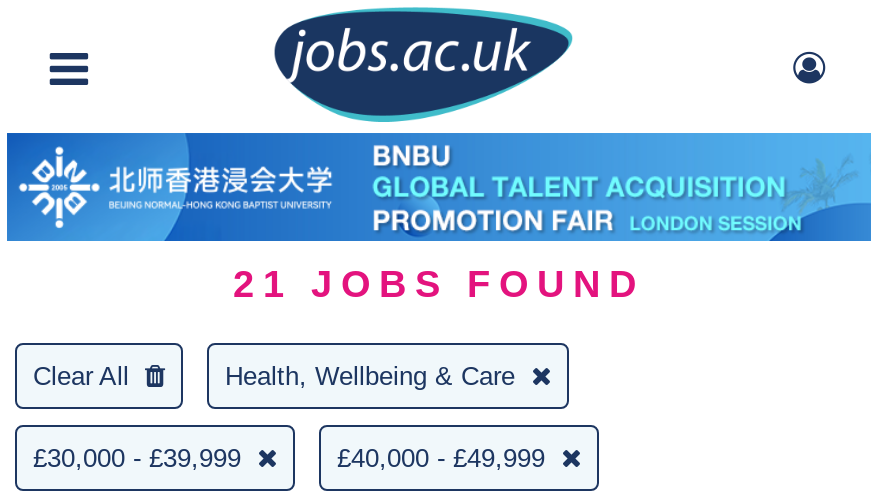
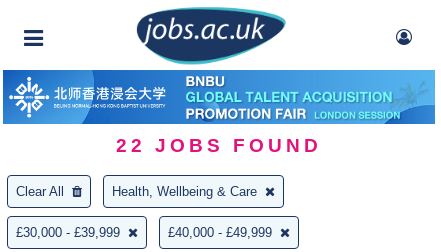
[233,262,645,304] 21 JOBS FOUND -> [116,135,322,156] 22 JOBS FOUND

